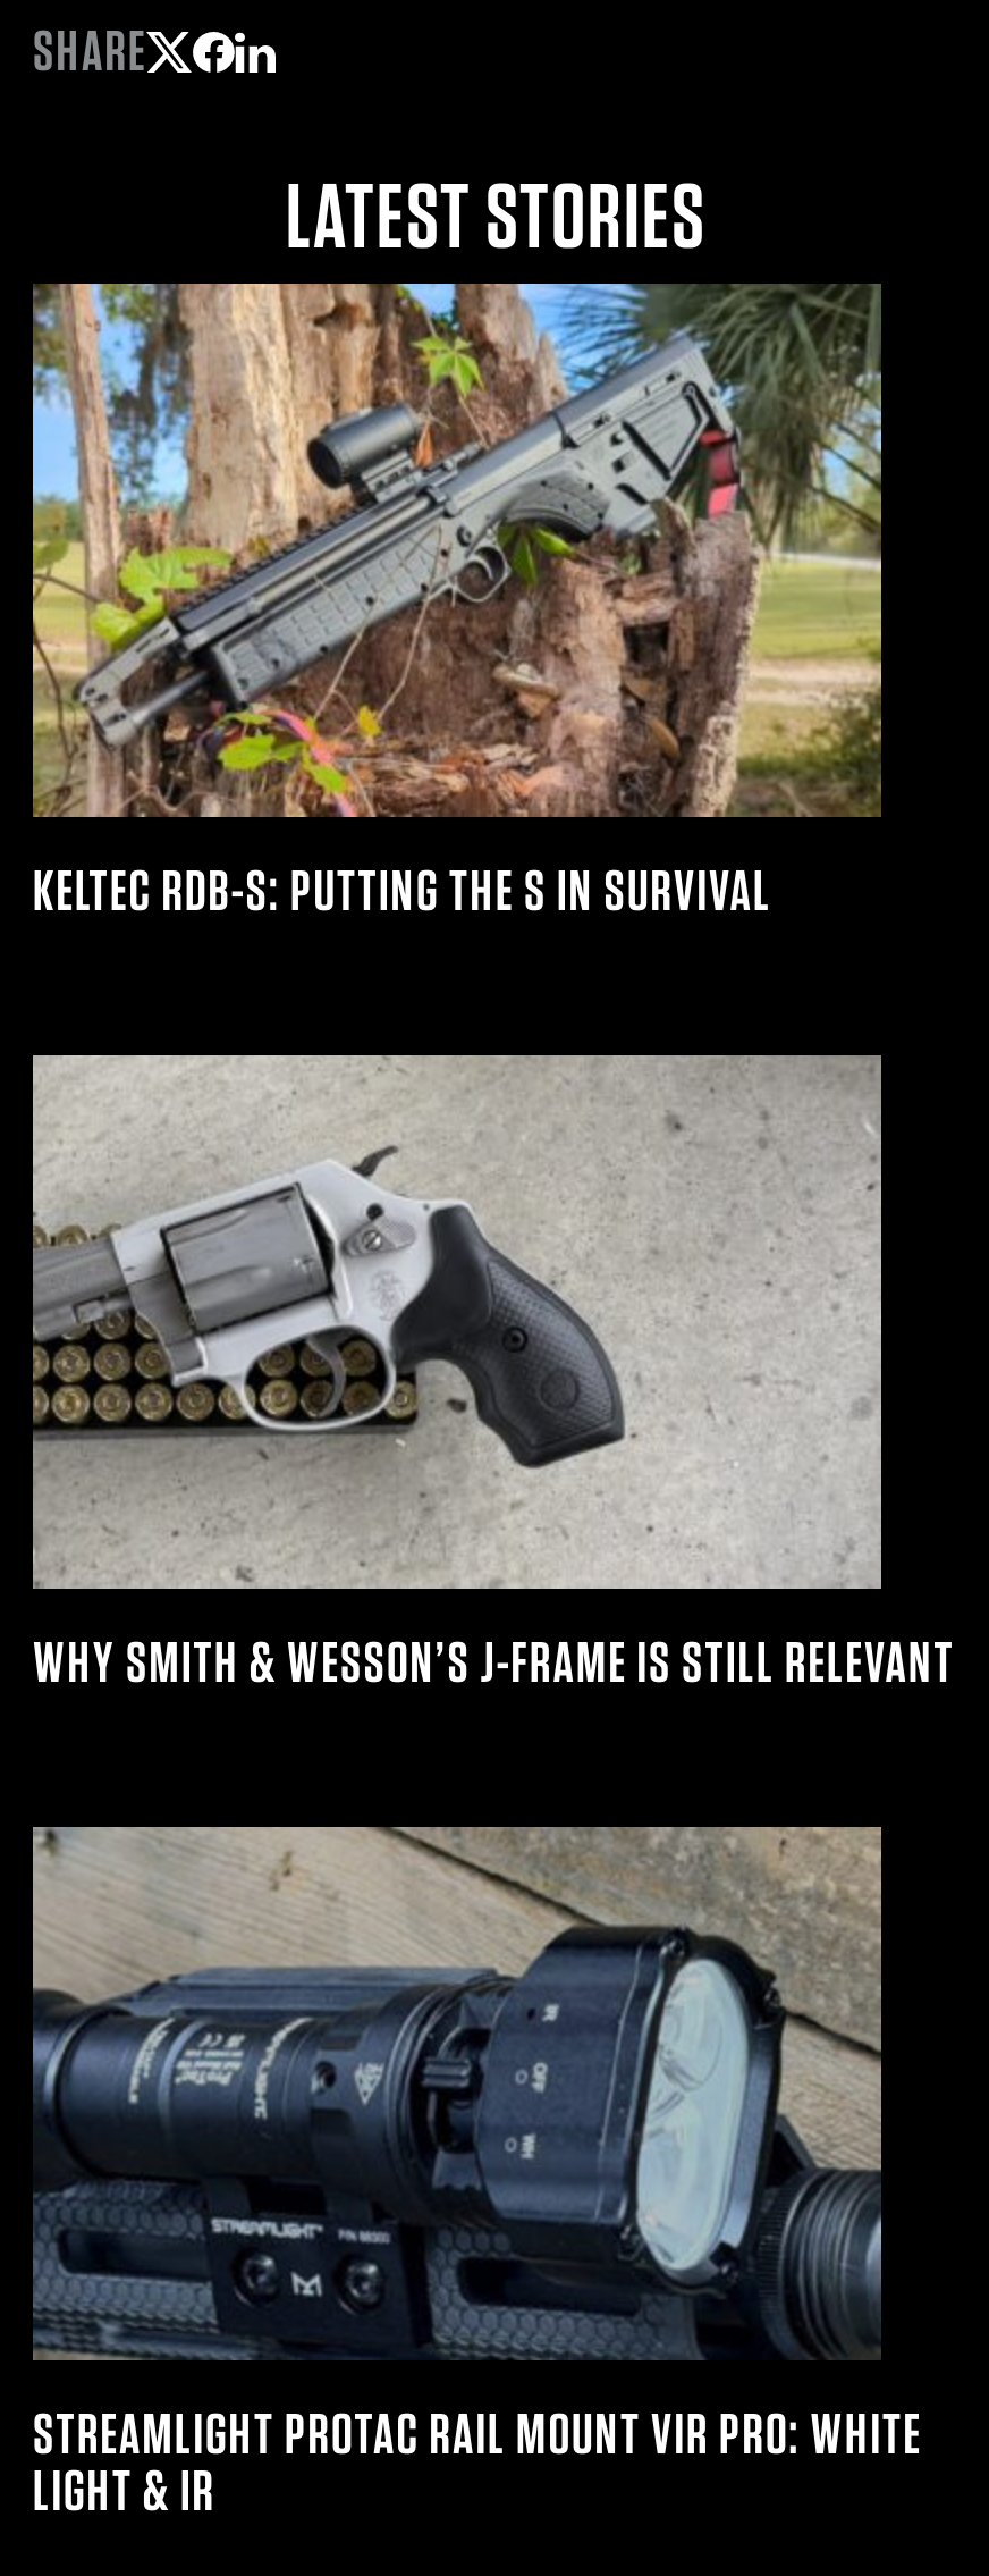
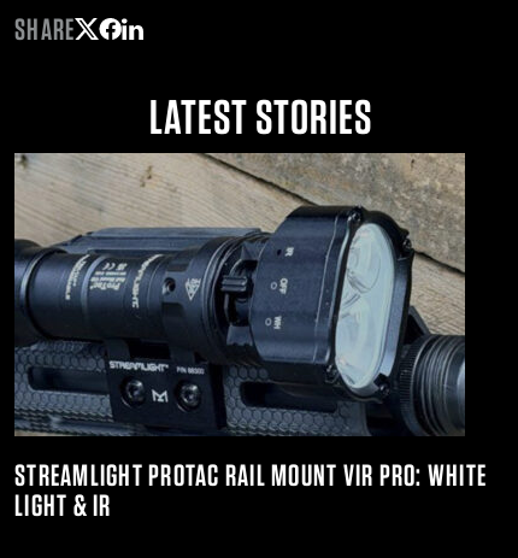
[31,281,884,923] [image] | KELTEC RDB-S: PUTTING THE S IN SURVIVAL -> none
[31,1053,955,1695] [image] | WHY SMITH & WESSON’S J-FRAME IS STILL RELEVANT -> none

